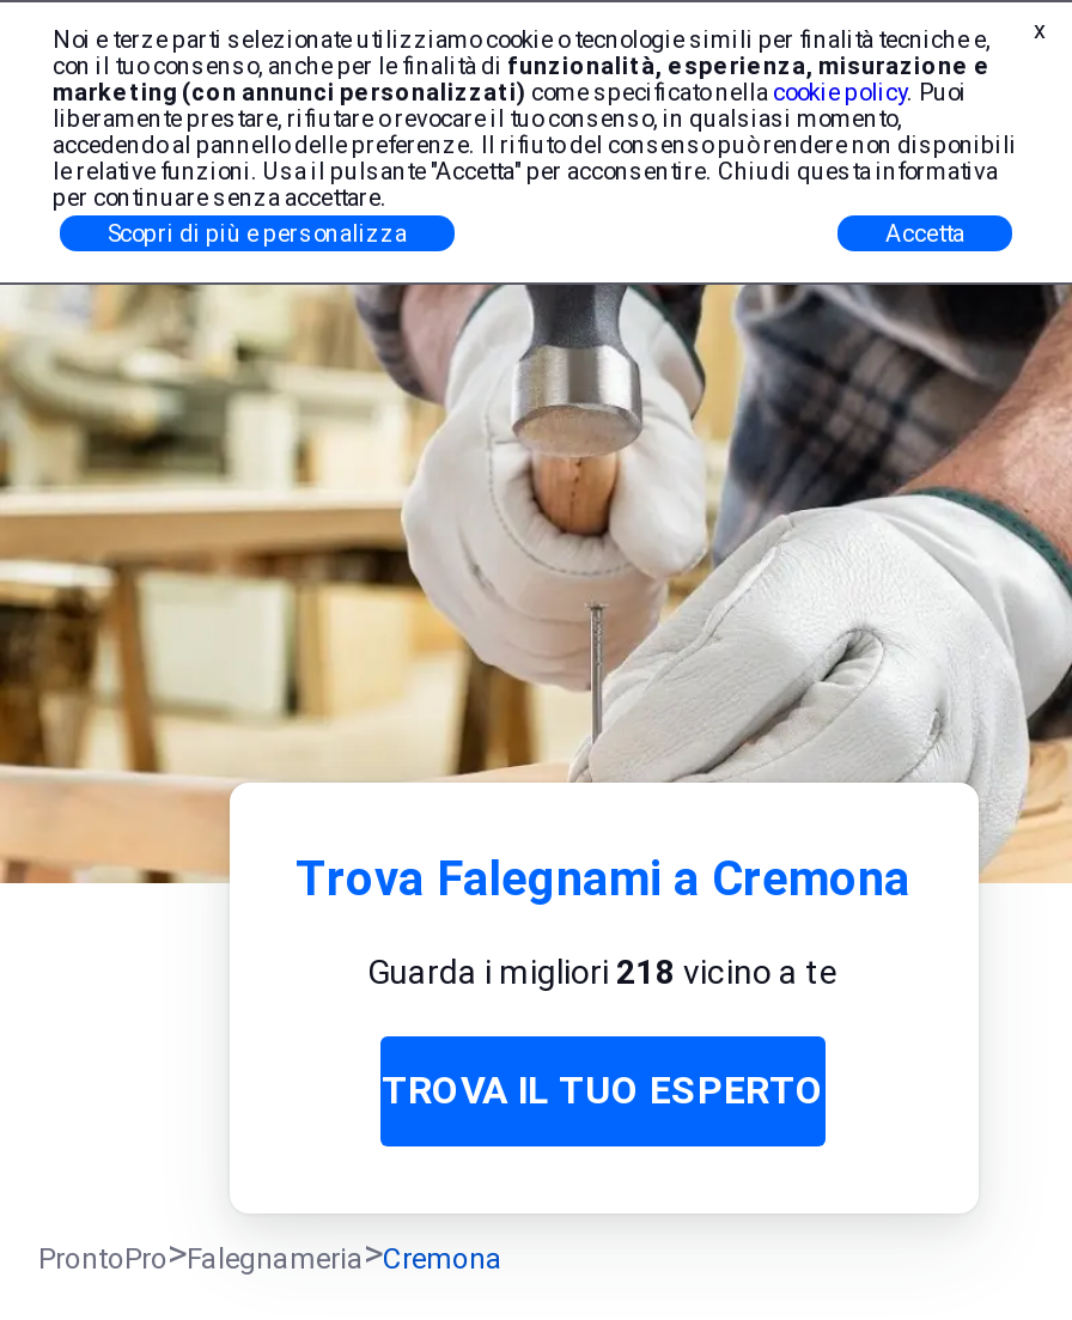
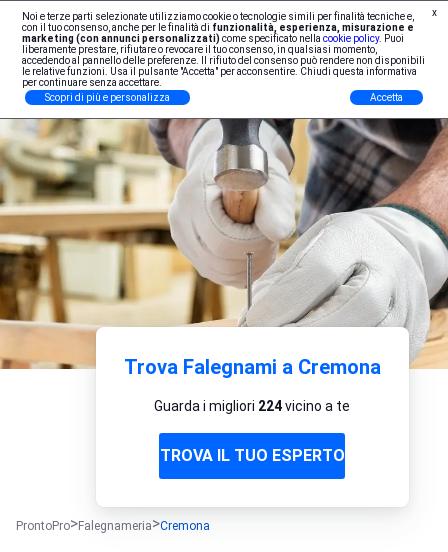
[367,952,839,990] Guarda i migliori 218 vicino a te -> [154,398,350,414] Guarda i migliori 224 vicino a te

